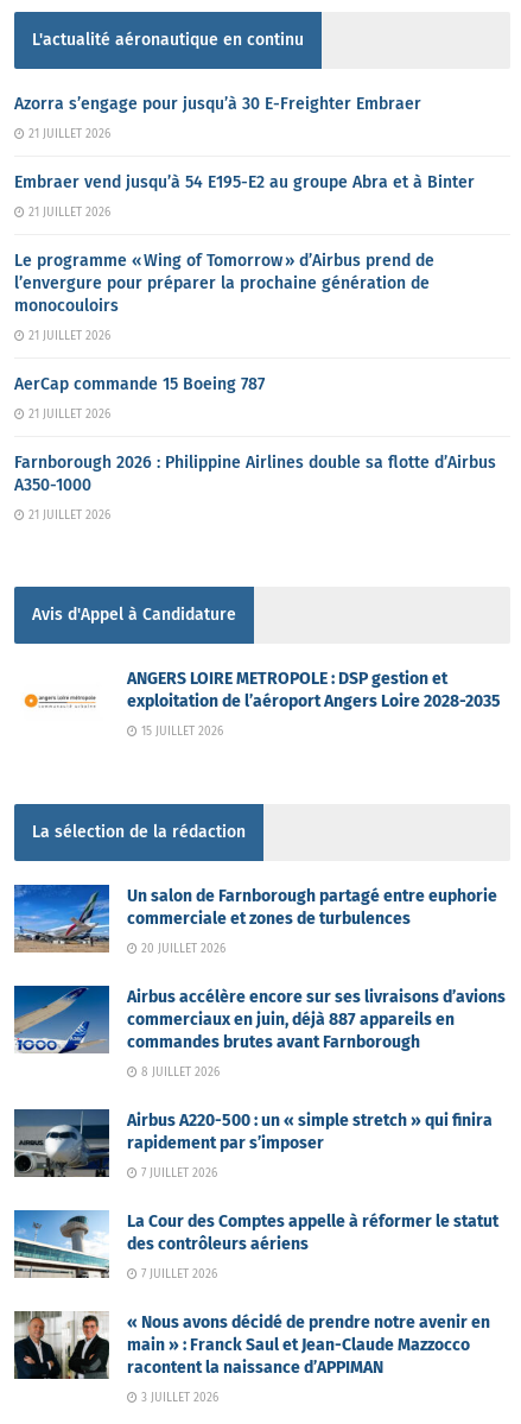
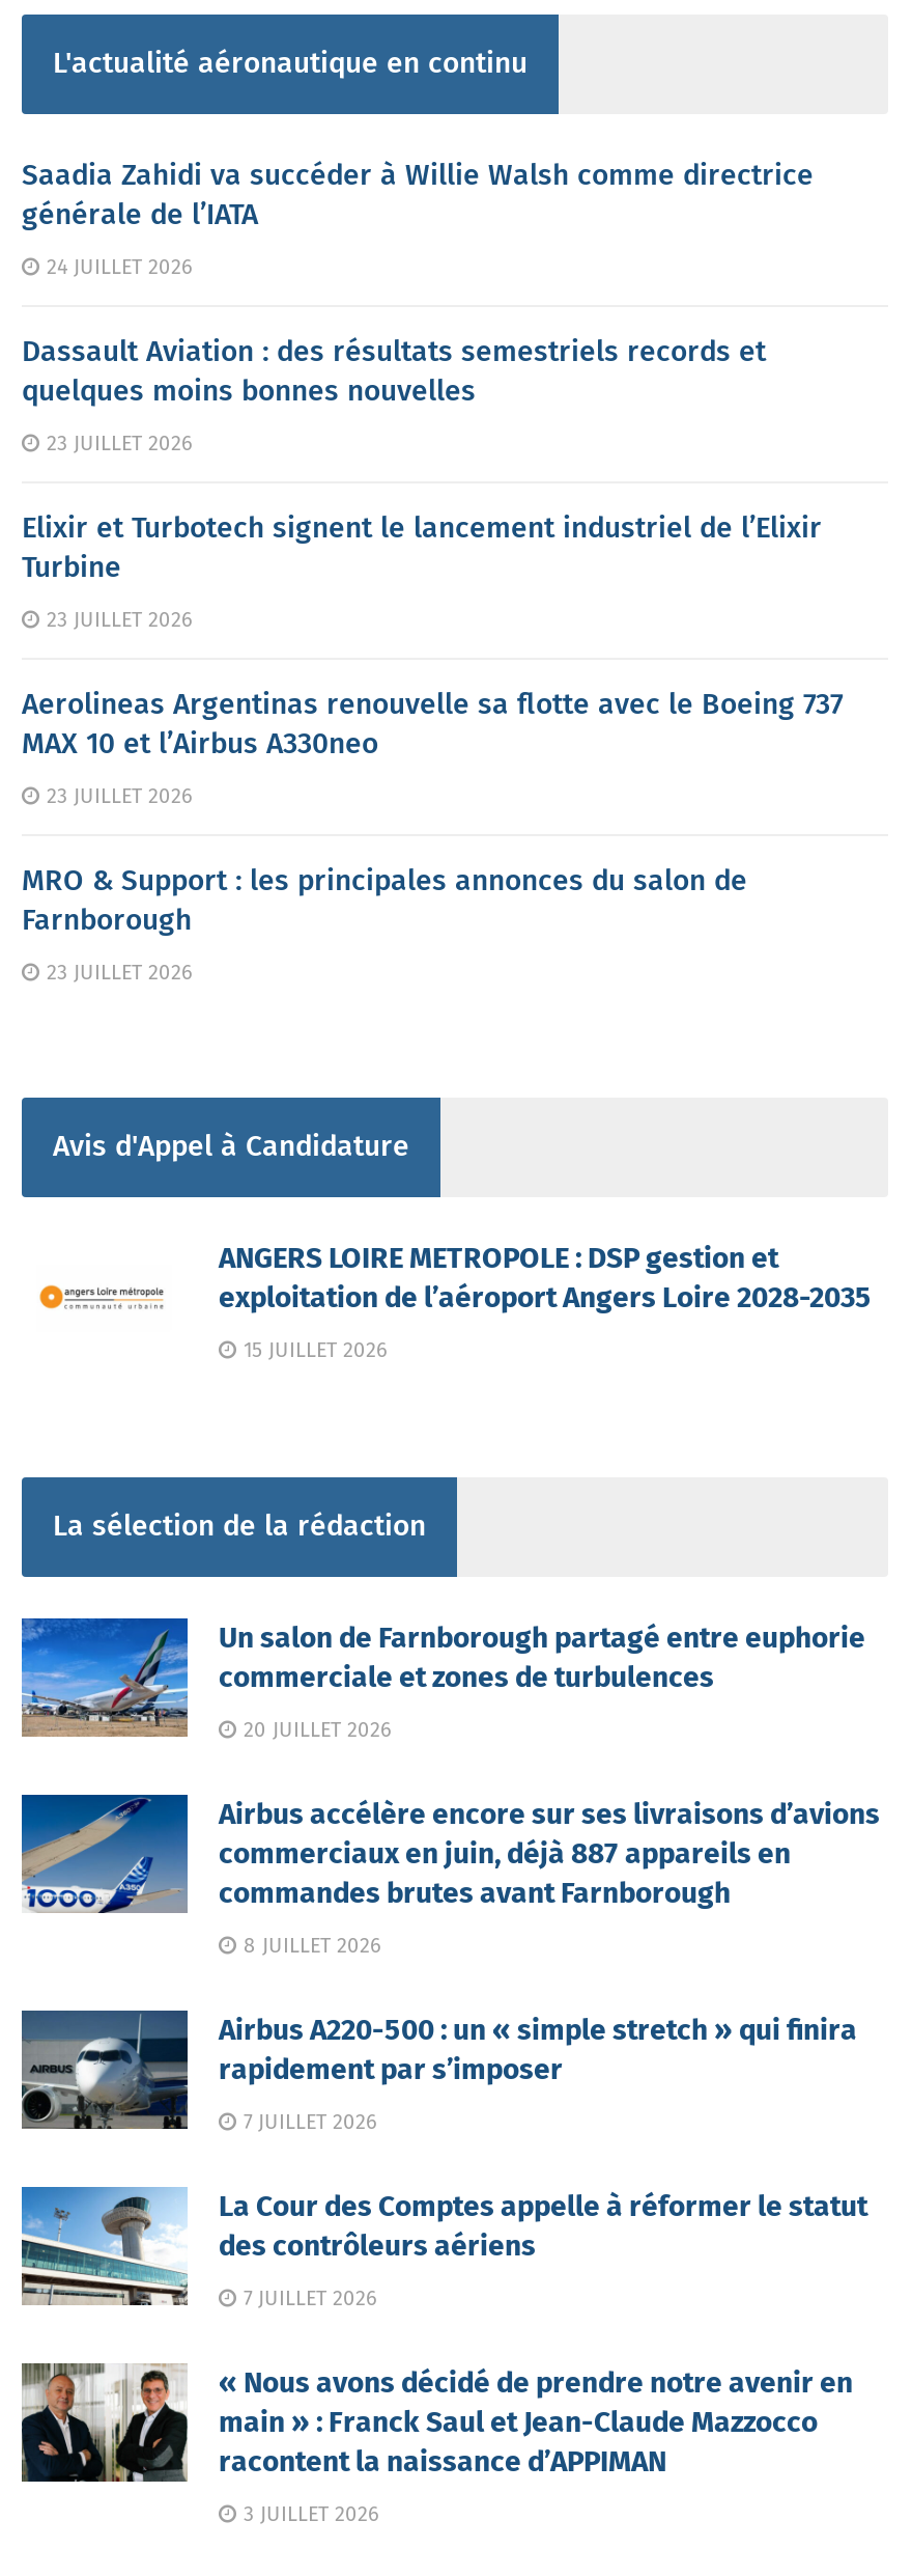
[14,94,421,114] Azorra s’engage pour jusqu’à 30 E-Freighter Embraer -> [22,157,814,231] Saadia Zahidi va succéder à Willie Walsh comme directrice | générale de l’IATA
[25,127,110,141] 21 JUILLET 2026 -> [40,254,192,279] 24 JUILLET 2026
[14,172,475,192] Embraer vend jusqu’à 54 E195-E2 au groupe Abra et à Binter -> [22,333,766,408] Dassault Aviation : des résultats semestriels records et | quelques moins bonnes nouvelles
[25,205,110,220] 21 JUILLET 2026 -> [40,431,192,455] 23 JUILLET 2026
[14,251,434,316] Le programme « Wing of Tomorrow » d’Airbus prend de | l’envergure pour préparer la prochaine génération de | monocouloirs -> [22,509,822,584] Elixir et Turbotech signent le lancement industriel de l’Elixir | Turbine
[25,329,110,343] 21 JUILLET 2026 -> [40,607,192,632] 23 JUILLET 2026
[14,374,265,394] AerCap commande 15 Boeing 787 -> [22,686,843,760] Aerolineas Argentinas renouvelle sa flotte avec le Boeing 737 | MAX 10 et l’Airbus A330neo
[25,407,110,422] 21 JUILLET 2026 -> [40,783,192,808] 23 JUILLET 2026
[14,452,496,495] Farnborough 2026 : Philippine Airlines double sa flotte d’Airbus | A350-1000 -> [22,862,747,937] MRO & Support : les principales annonces du salon de | Farnborough
[25,508,110,523] 21 JUILLET 2026 -> [40,960,192,985] 23 JUILLET 2026

